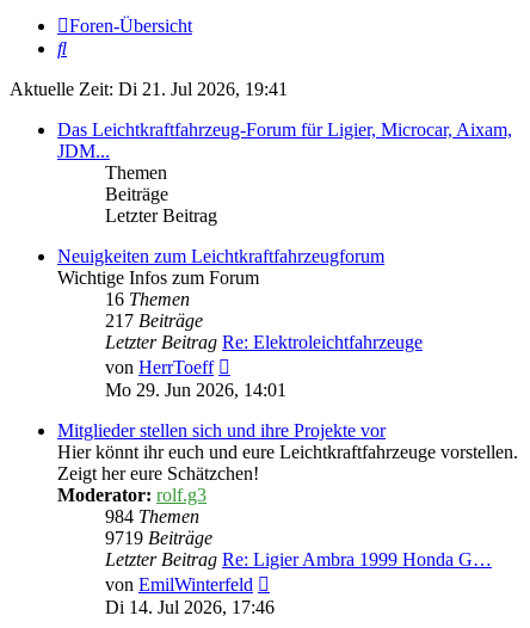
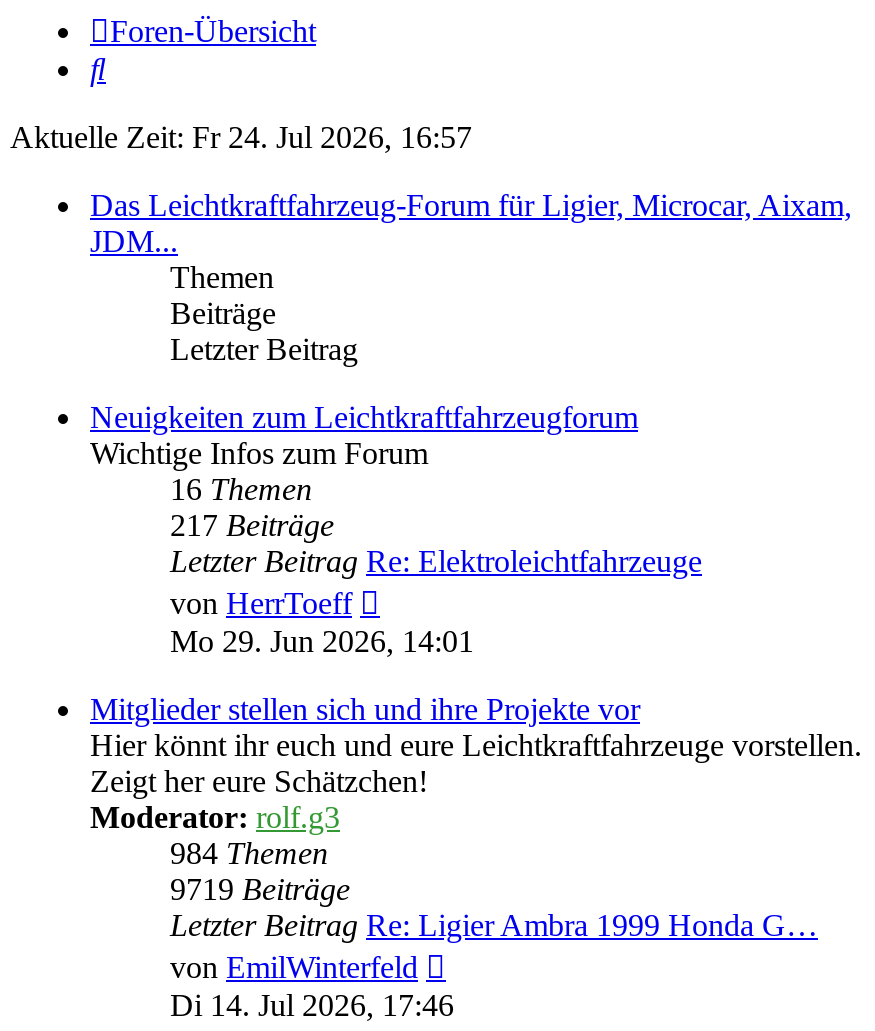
[10,79,288,99] Aktuelle Zeit: Di 21. Jul 2026, 19:41 -> [10,120,472,154] Aktuelle Zeit: Fr 24. Jul 2026, 16:57

